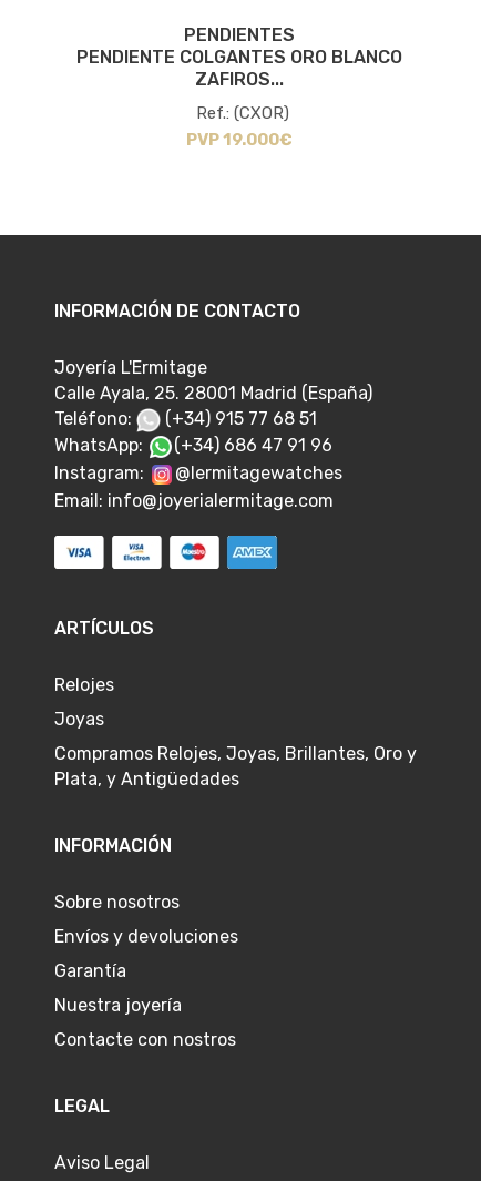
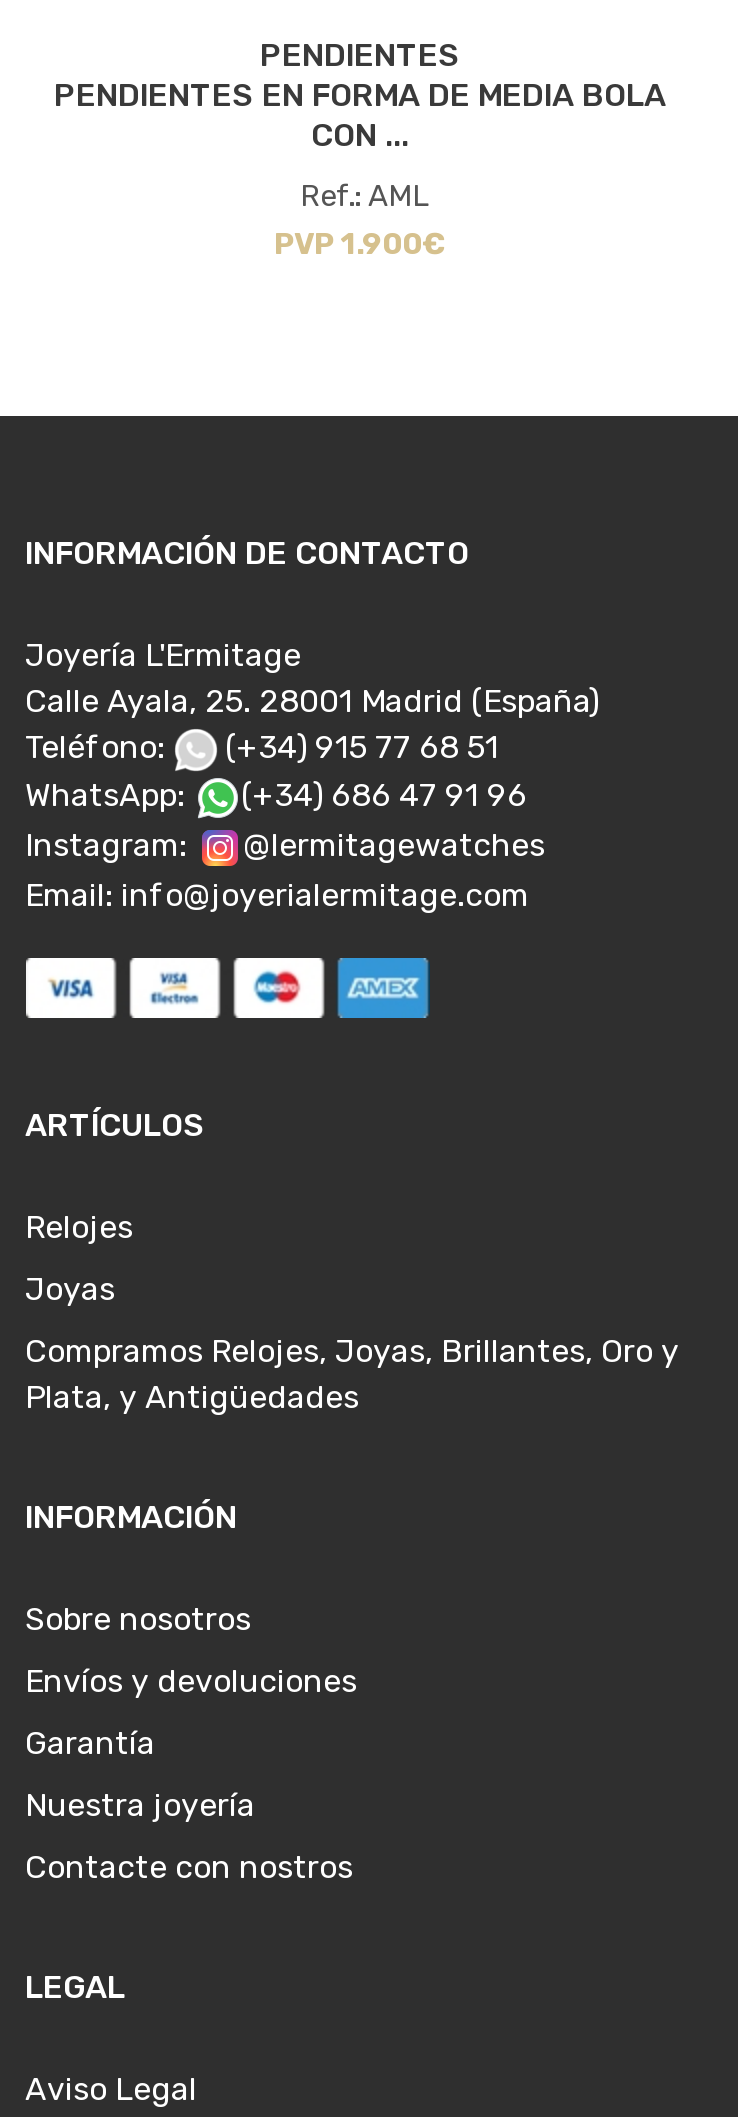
[76,47,402,90] PENDIENTE COLGANTES ORO BLANCO | ZAFIROS... -> [54,76,666,154] PENDIENTES EN FORMA DE MEDIA BOLA | CON ...
[186,103,293,150] Ref.: (CXOR) | PVP 19.000€ -> [274,178,446,262] Ref.: AML | PVP 1.900€

